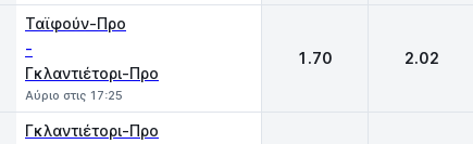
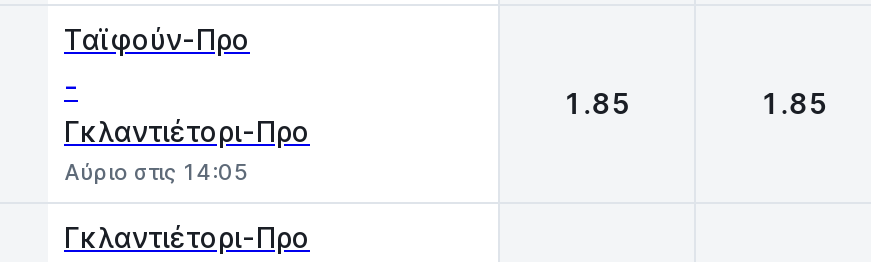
[297,49,333,67] 1.70 -> [563,86,631,120] 1.85
[405,49,440,67] 2.02 -> [760,86,828,120] 1.85
[25,88,123,103] Αύριο στις 17:25 -> [64,158,248,186] Αύριο στις 14:05

